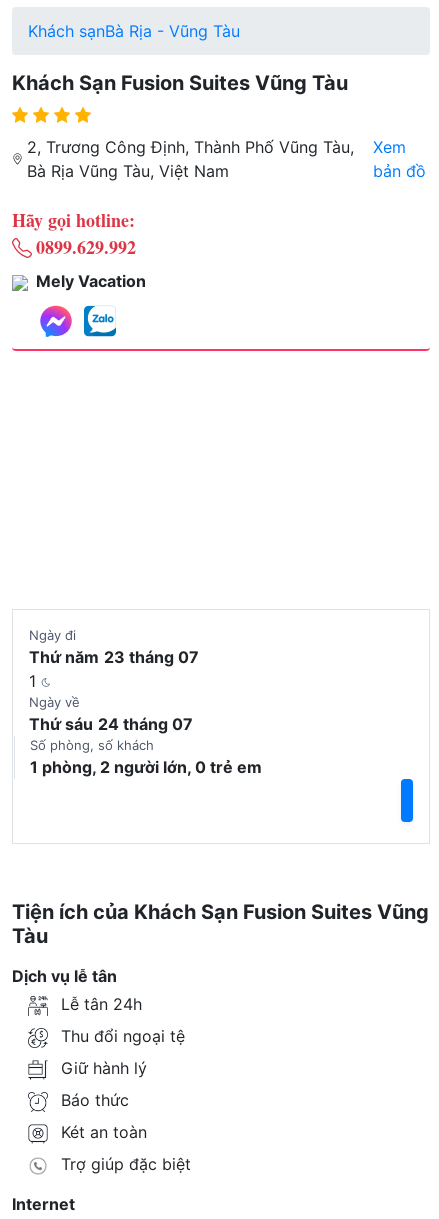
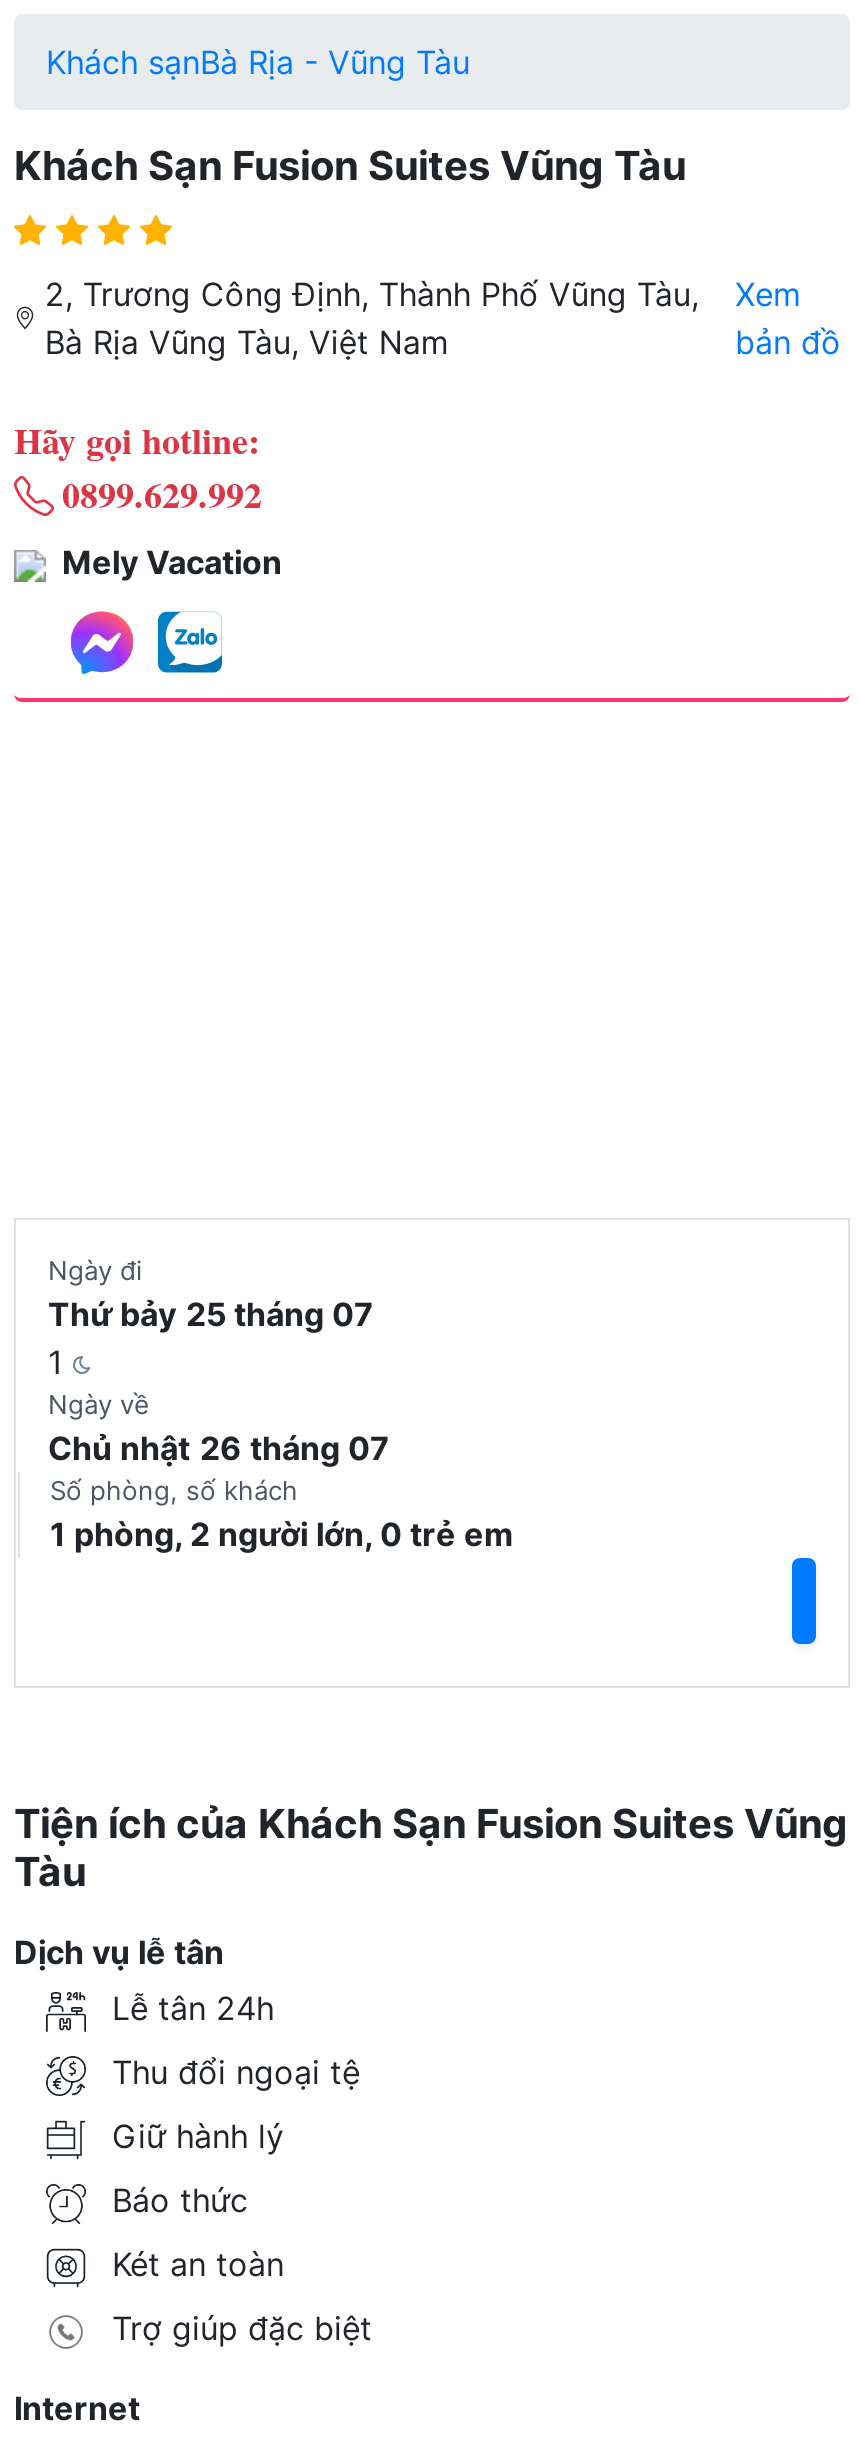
[29,647,199,667] Thứ năm 23 tháng 07 -> [48,1294,374,1334] Thứ bảy 25 tháng 07
[29,714,193,734] Thứ sáu 24 tháng 07 -> [48,1428,390,1468] Chủ nhật 26 tháng 07

